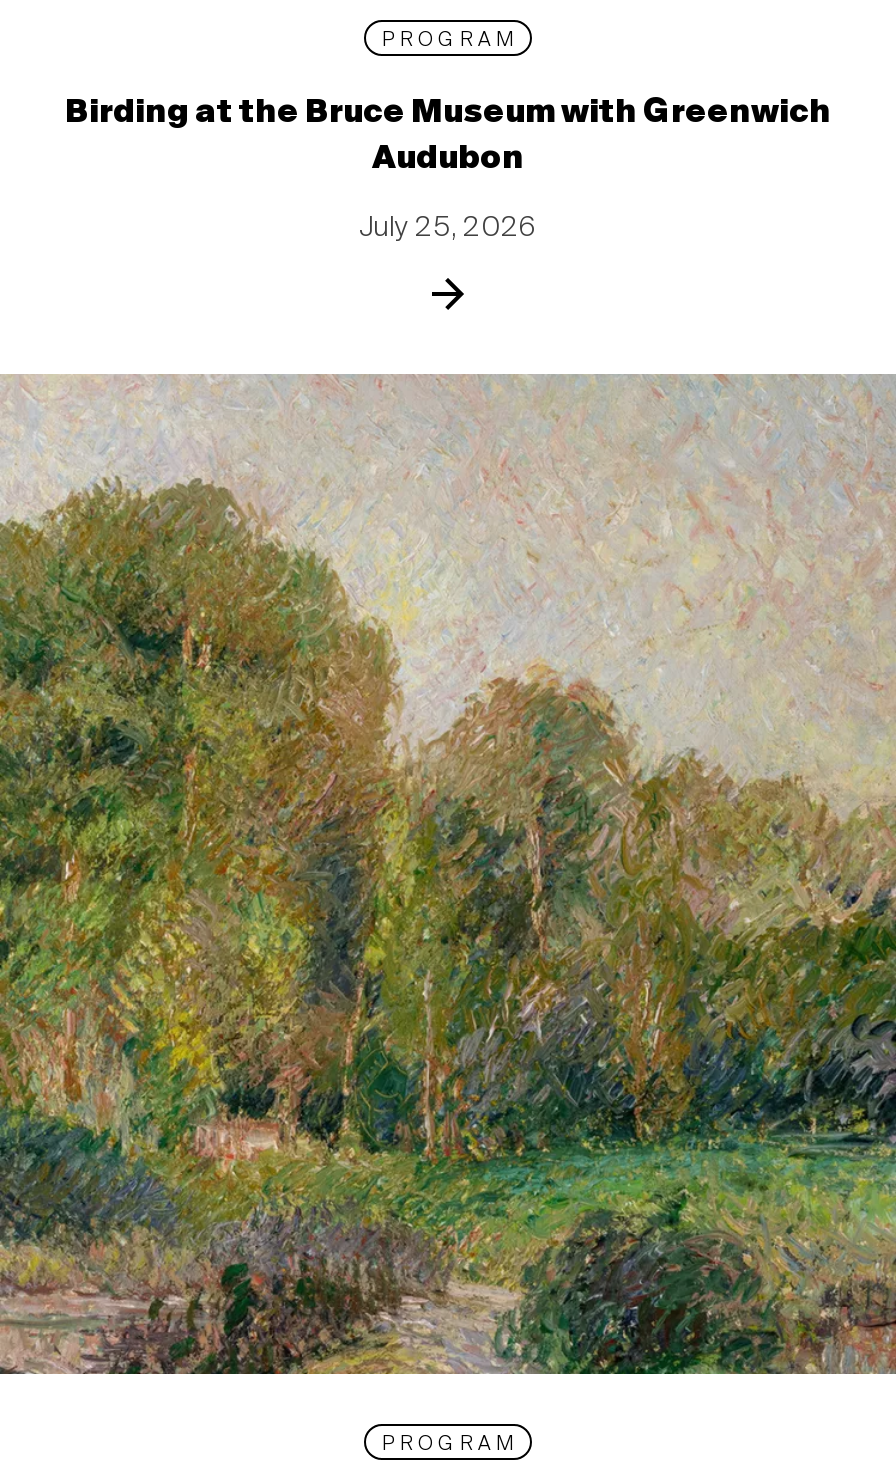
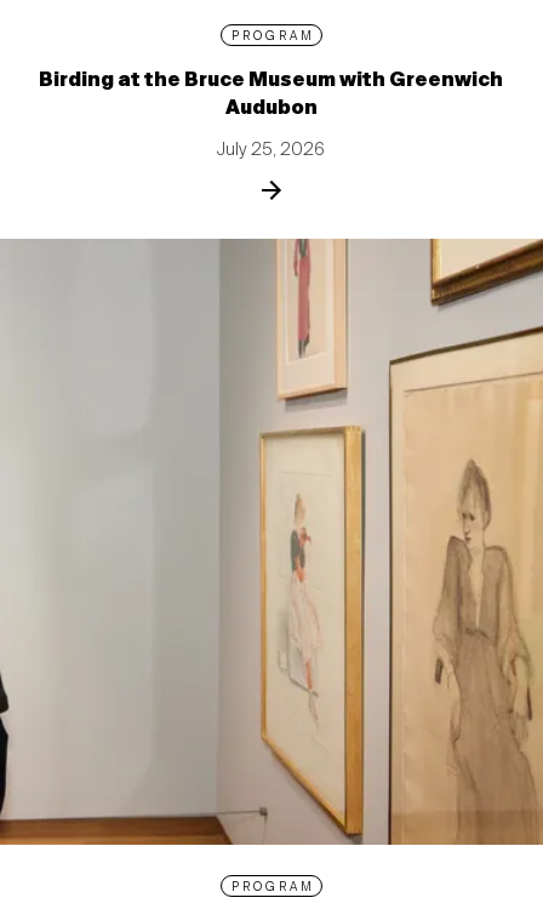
[6,373,890,1375] [image] -> [4,239,539,846] [image]

